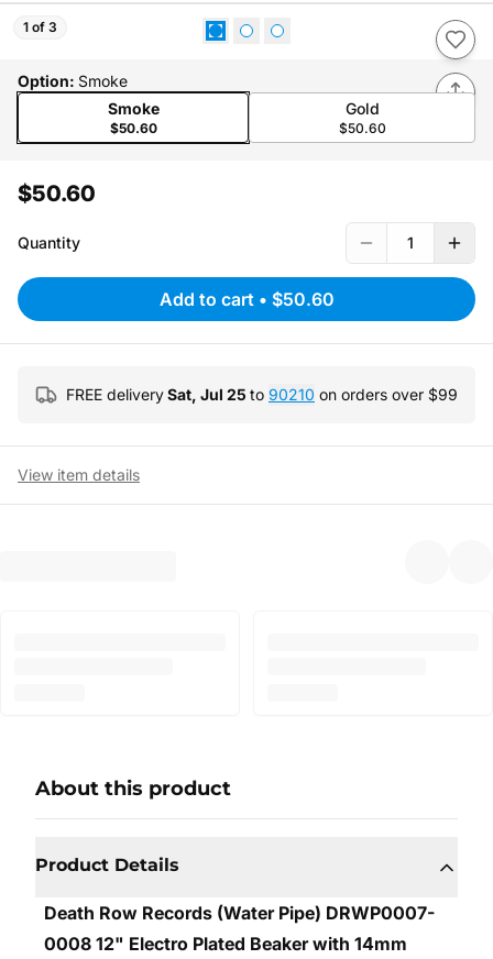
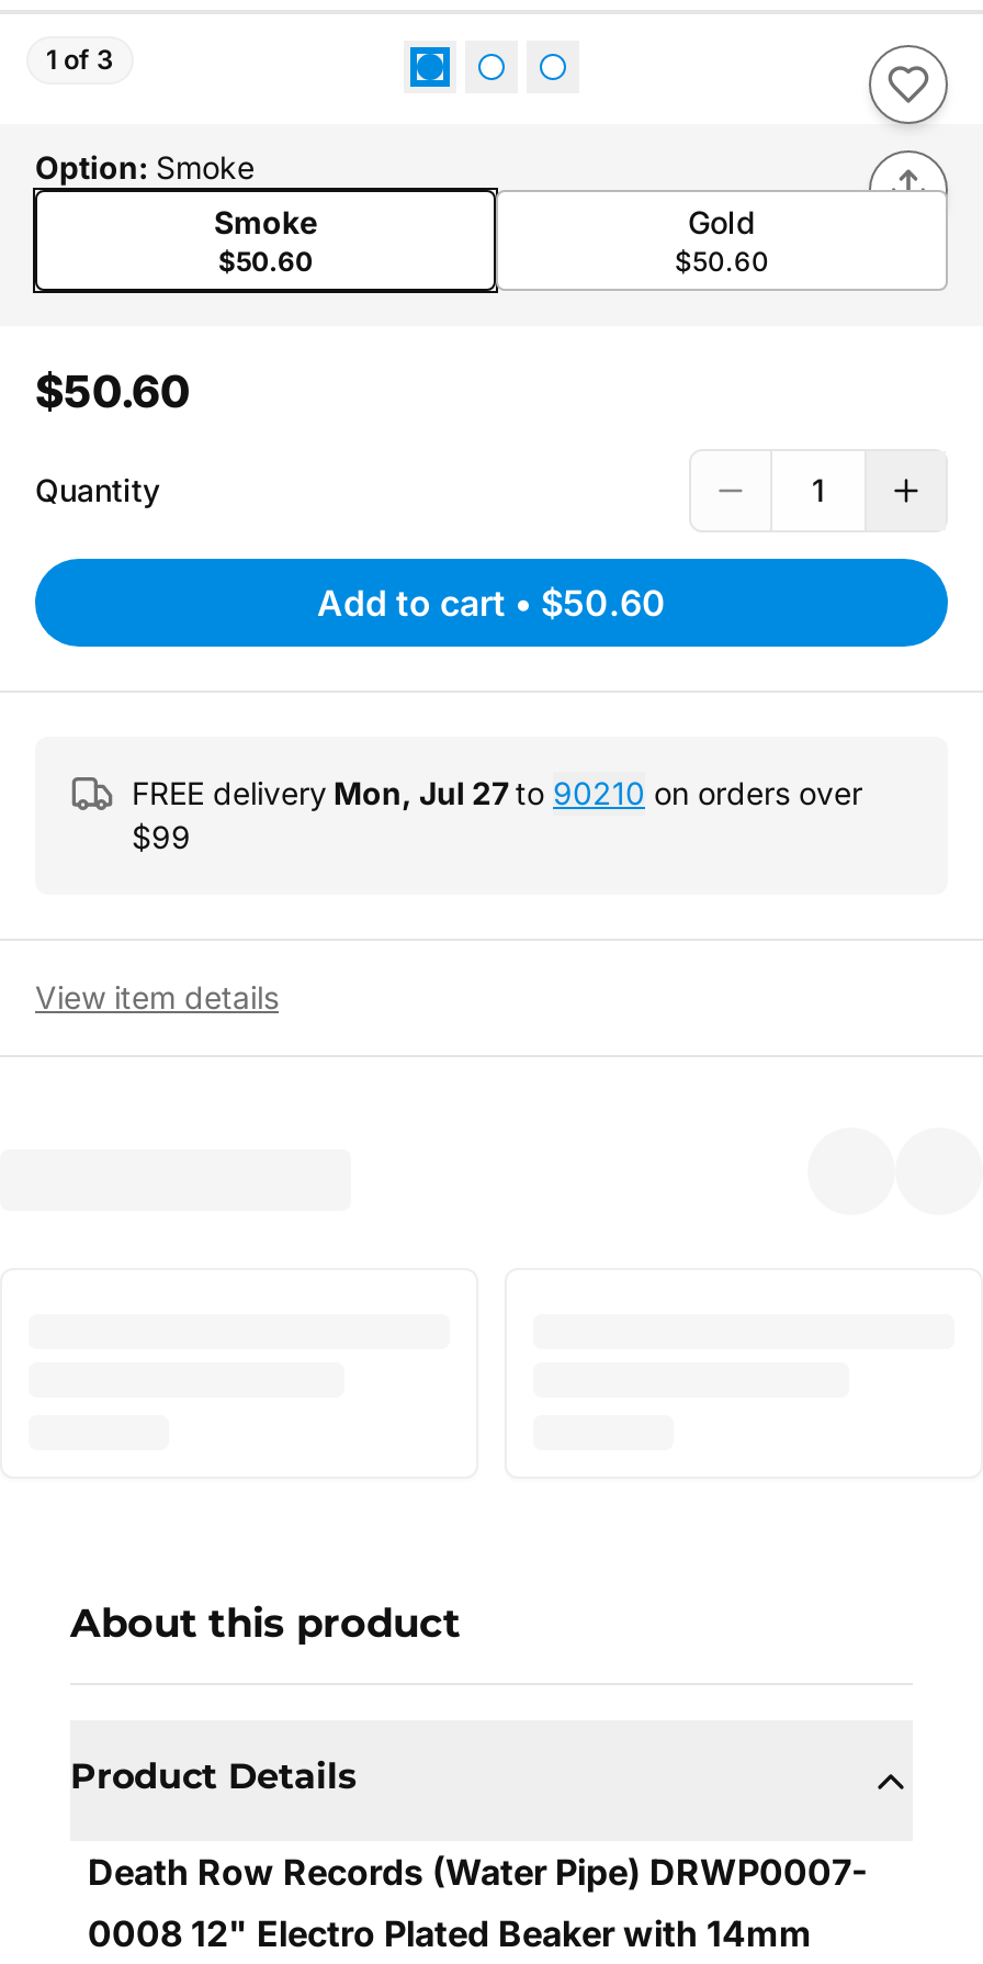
[66,385,458,404] FREE delivery Sat, Jul 25 to 90210 on orders over $99 -> [132,774,862,855] FREE delivery Mon, Jul 27 to 90210 on orders over | $99

